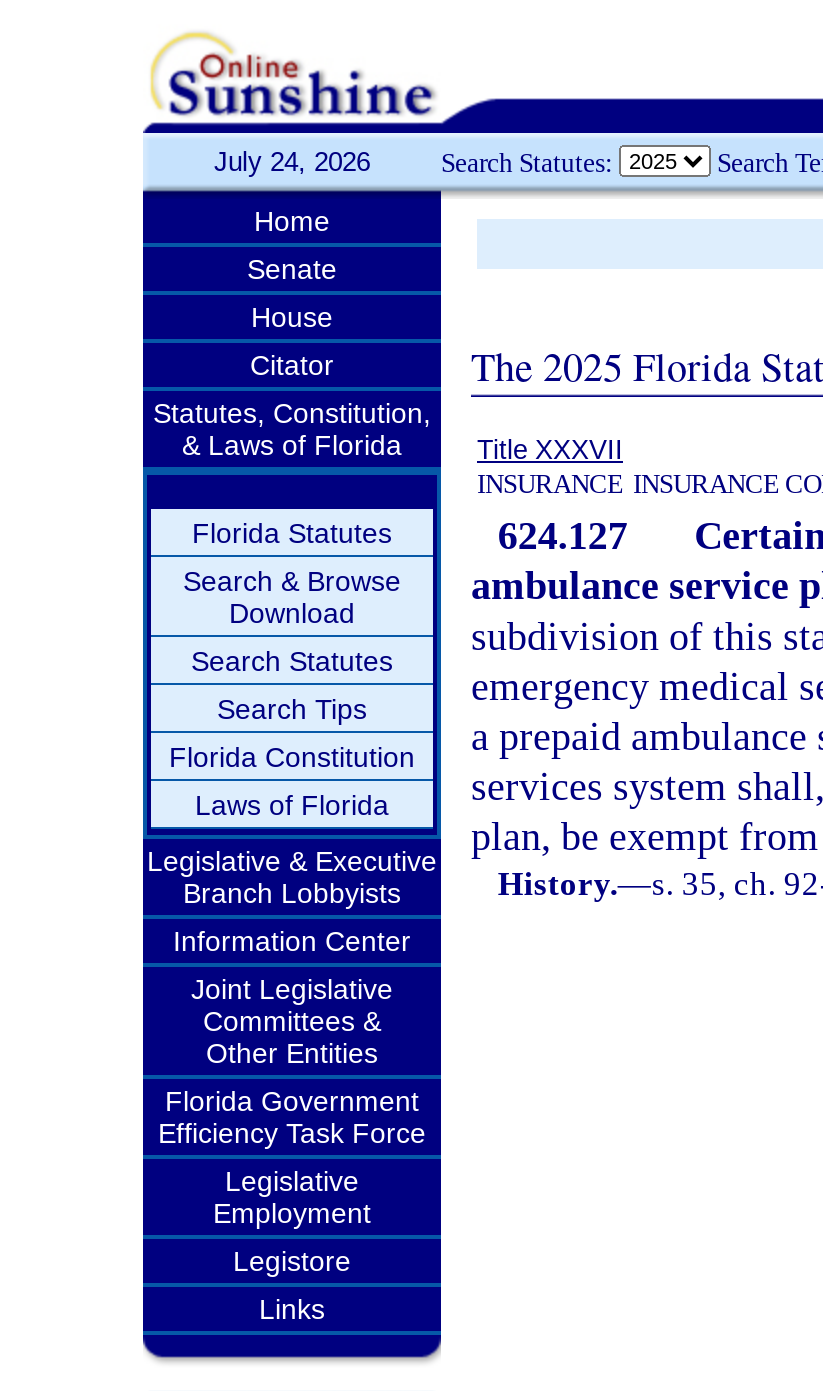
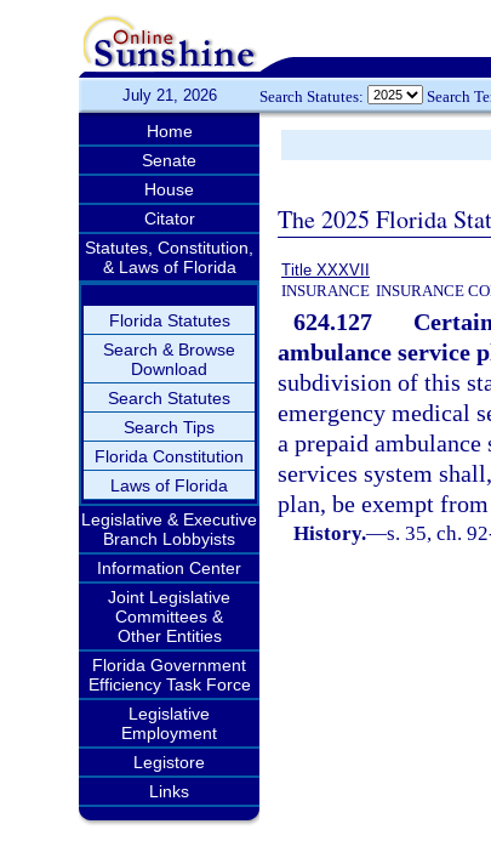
[214,147,370,177] July 24, 2026 -> [122,86,216,104] July 21, 2026

